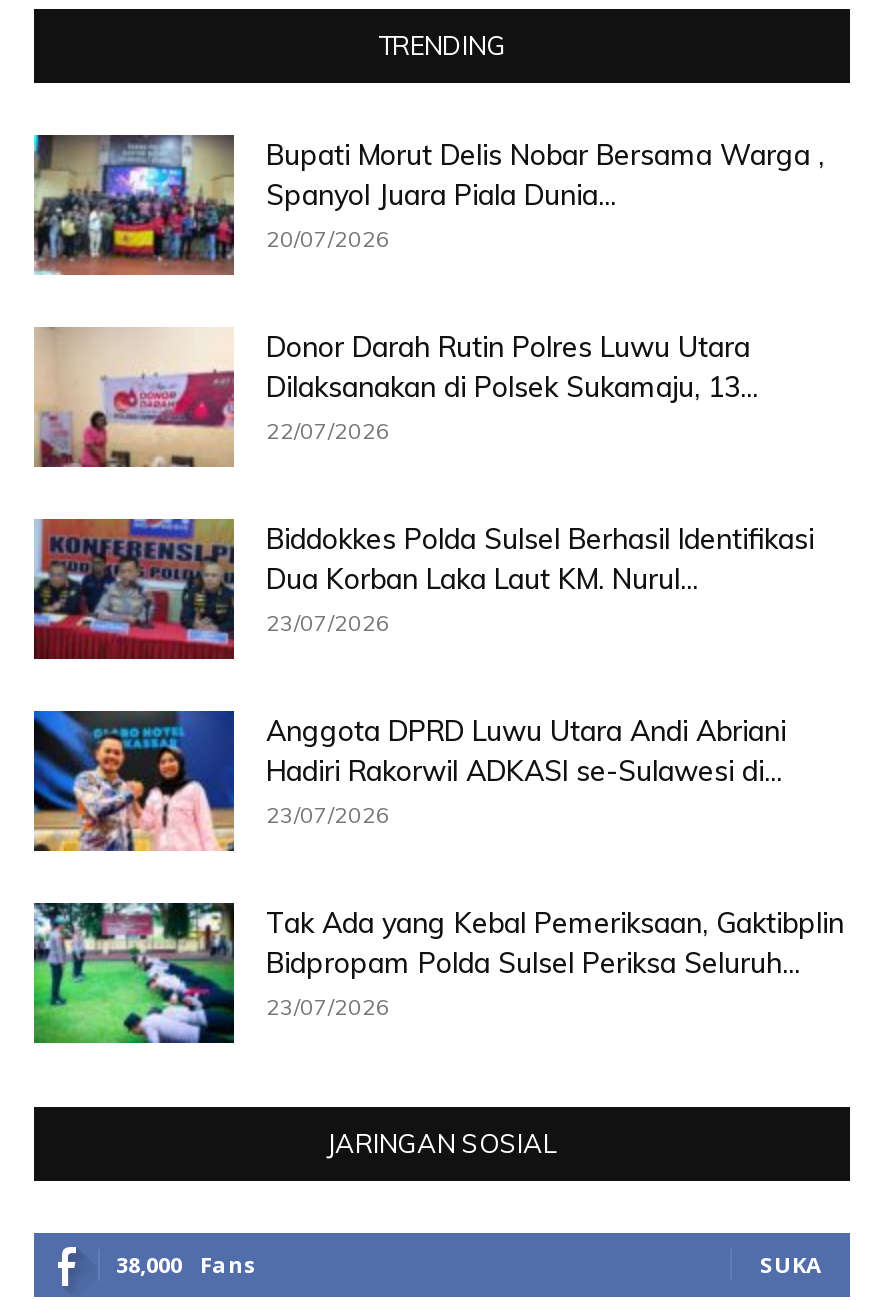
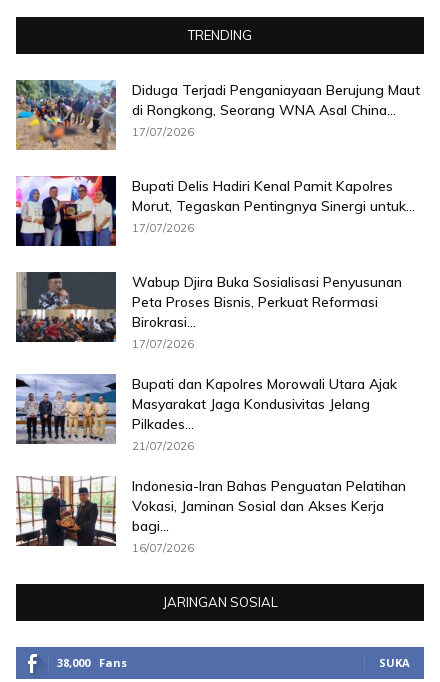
[32,133,824,275] [image] | Bupati Morut Delis Nobar Bersama Warga , | Spanyol Juara Piala Dunia... | 20/07/2026 -> [15,79,420,151] [image] | Diduga Terjadi Penganiayaan Berujung Maut | di Rongkong, Seorang WNA Asal China... | 17/07/2026
[32,327,758,469] [image] | Donor Darah Rutin Polres Luwu Utara | Dilaksanakan di Polsek Sukamaju, 13... | 22/07/2026 -> [15,175,415,247] [image] | Bupati Delis Hadiri Kenal Pamit Kapolres | Morut, Tegaskan Pentingnya Sinergi untuk... | 17/07/2026
[34,517,814,661] [image] | Biddokkes Polda Sulsel Berhasil Identifikasi | Dua Korban Laka Laut KM. Nurul... | 23/07/2026 -> [16,271,402,351] [image] | Wabup Djira Buka Sosialisasi Penyusunan | Peta Proses Bisnis, Perkuat Reformasi | Birokrasi... | 17/07/2026
[32,709,786,853] [image] | Anggota DPRD Luwu Utara Andi Abriani | Hadiri Rakorwil ADKASI se-Sulawesi di... | 23/07/2026 -> [16,373,397,453] [image] | Bupati dan Kapolres Morowali Utara Ajak | Masyarakat Jaga Kondusivitas Jelang | Pilkades... | 21/07/2026
[32,901,844,1045] [image] | Tak Ada yang Kebal Pemeriksaan, Gaktibplin | Bidpropam Polda Sulsel Periksa Seluruh... | 23/07/2026 -> [15,475,406,555] [image] | Indonesia-Iran Bahas Penguatan Pelatihan | Vokasi, Jaminan Sosial dan Akses Kerja | bagi... | 16/07/2026

